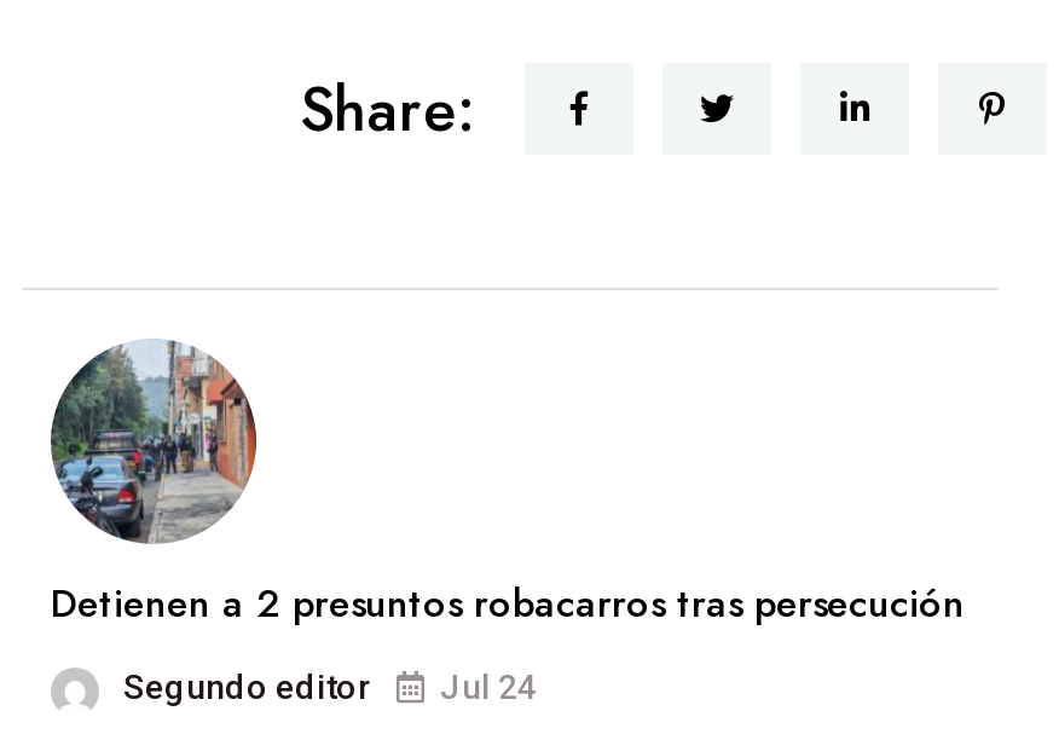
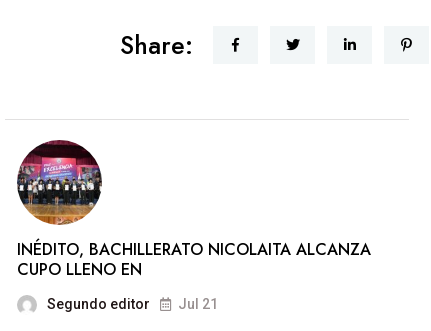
[51,340,965,631] [image] | Detienen a 2 presuntos robacarros tras persecución -> [17,139,371,281] [image] | INÉDITO, BACHILLERATO NICOLAITA ALCANZA | CUPO LLENO EN
[123,668,537,706] Segundo editor Jul 24 -> [47,296,218,312] Segundo editor Jul 21

